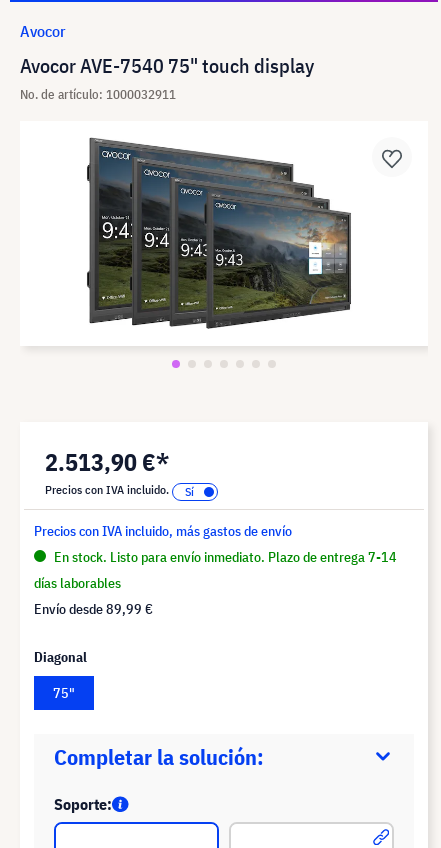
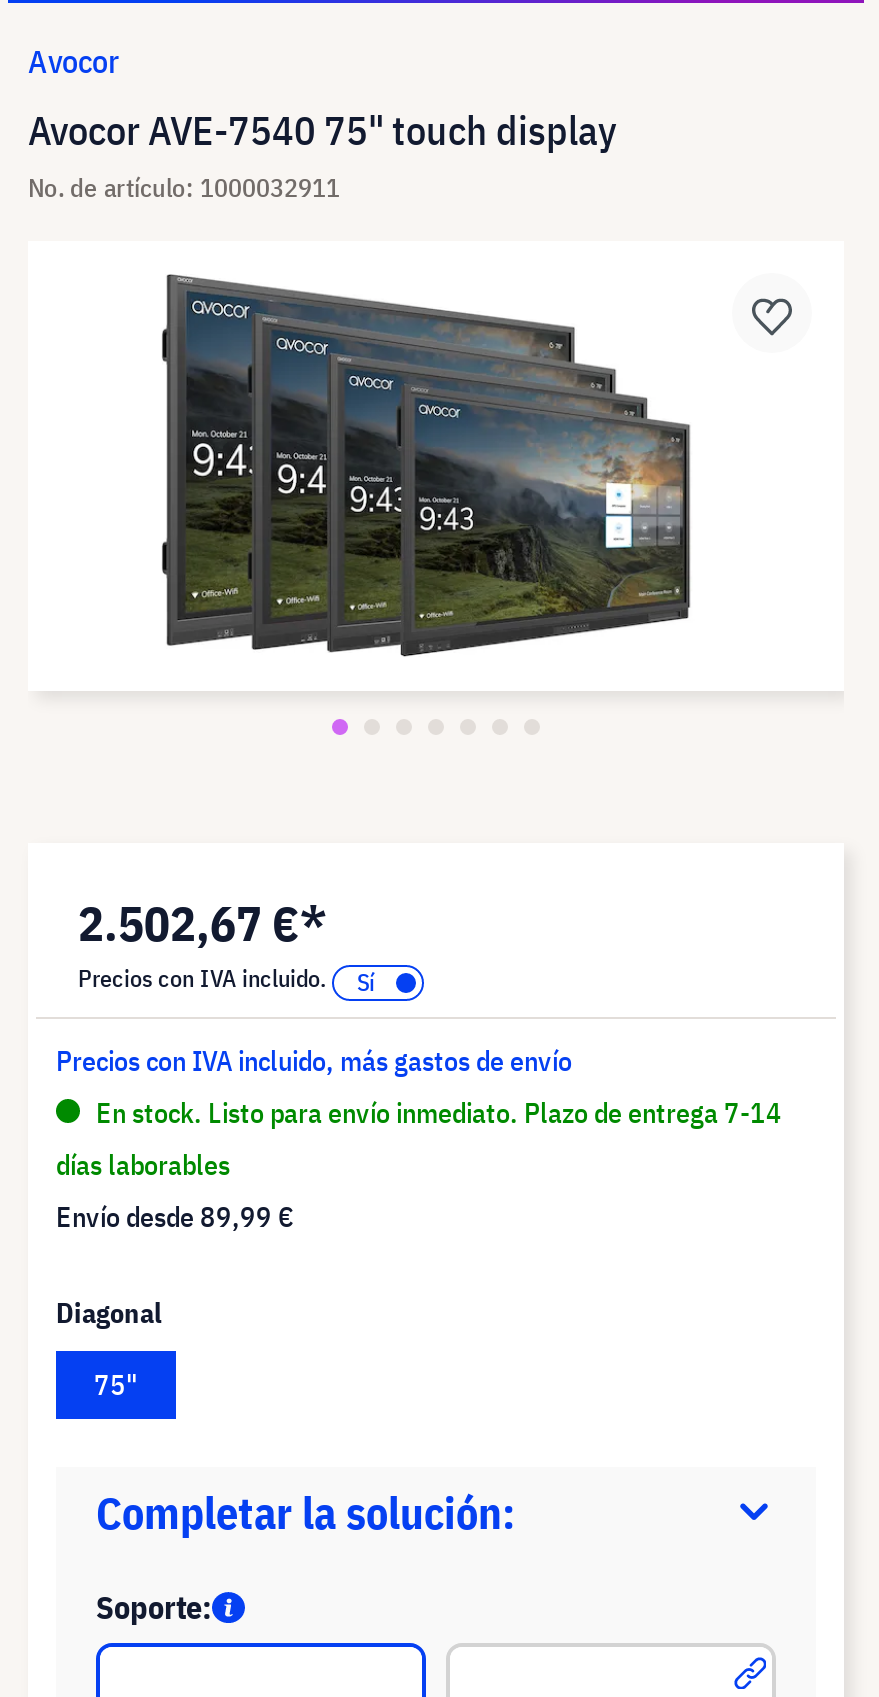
[45,446,169,478] 2.513,90 €* -> [78,891,326,955] 2.502,67 €*

